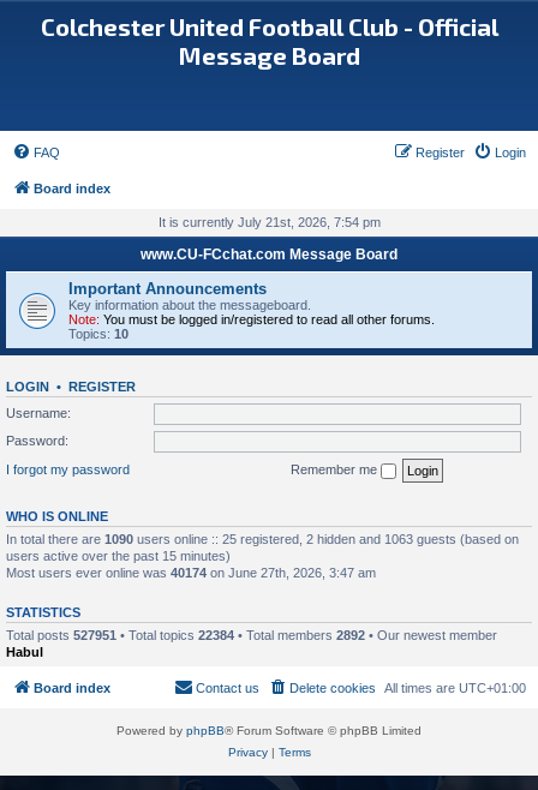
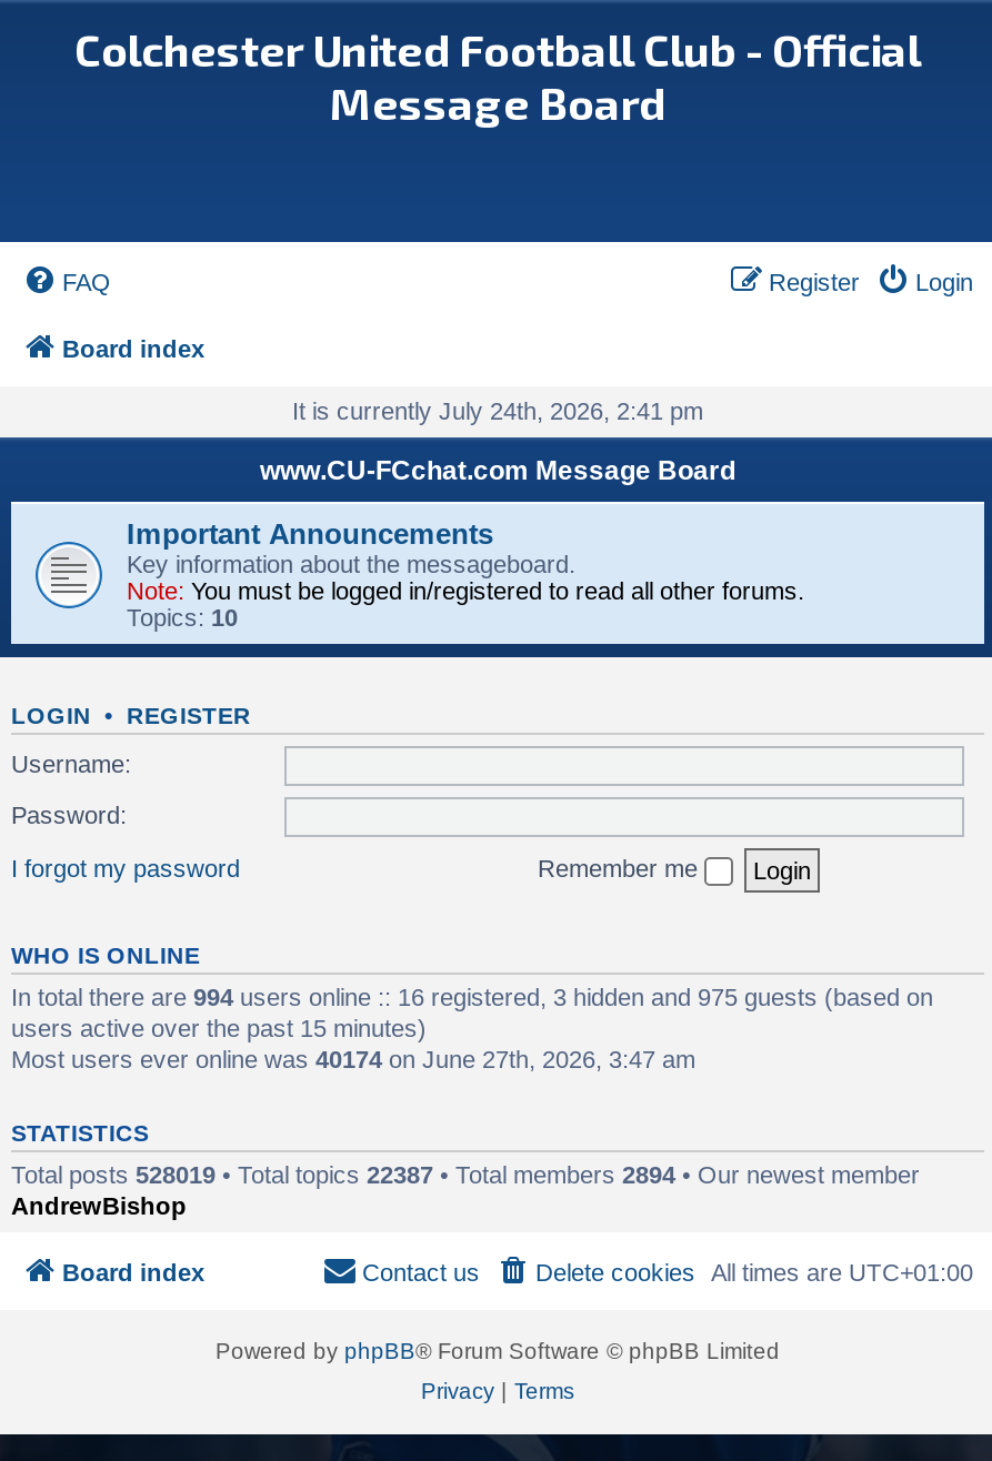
[158,215,380,229] It is currently July 21st, 2026, 7:54 pm -> [292,397,703,424] It is currently July 24th, 2026, 2:41 pm
[6,531,519,546] In total there are 1090 users online :: 25 registered, 2 hidden and 1063 guests (based on -> [11,983,933,1009] In total there are 994 users online :: 16 registered, 3 hidden and 975 guests (based on
[6,627,497,659] Total posts 527951 • Total topics 22384 • Total members 2892 • Our newest member | Habul -> [11,1160,920,1218] Total posts 528019 • Total topics 22387 • Total members 2894 • Our newest member | AndrewBishop

